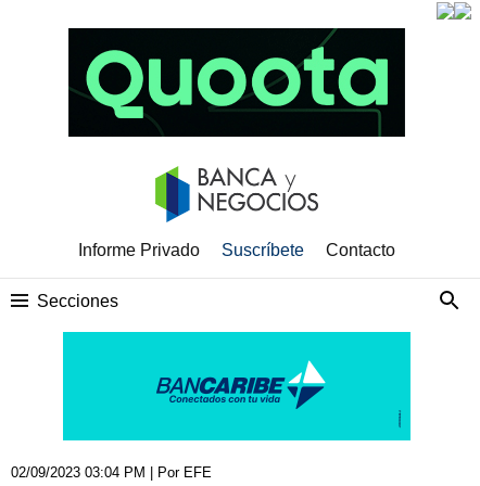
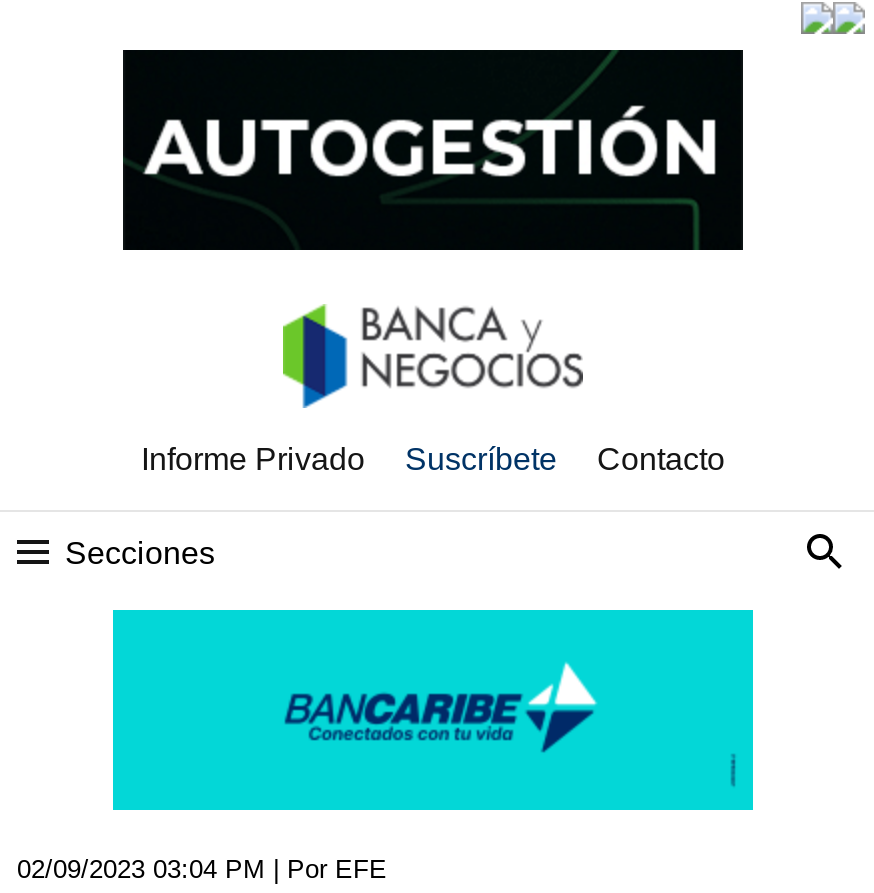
[80,46,390,119] [image] -> [143,84,717,216] [image]

